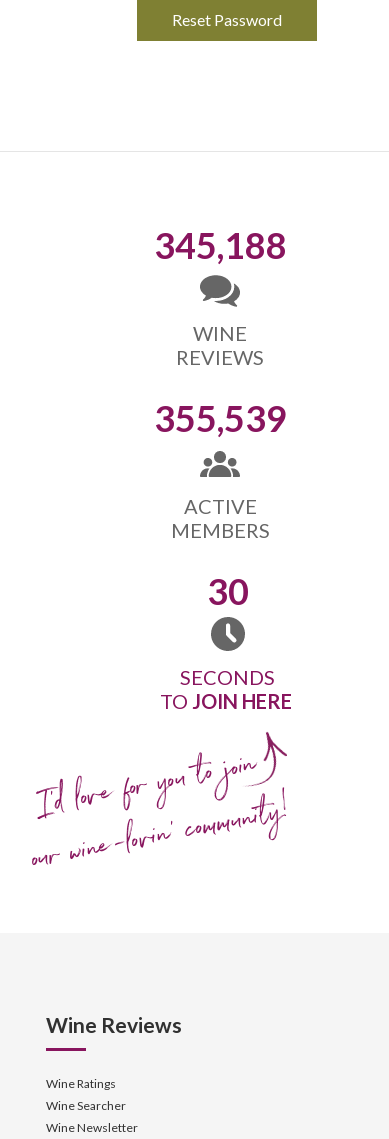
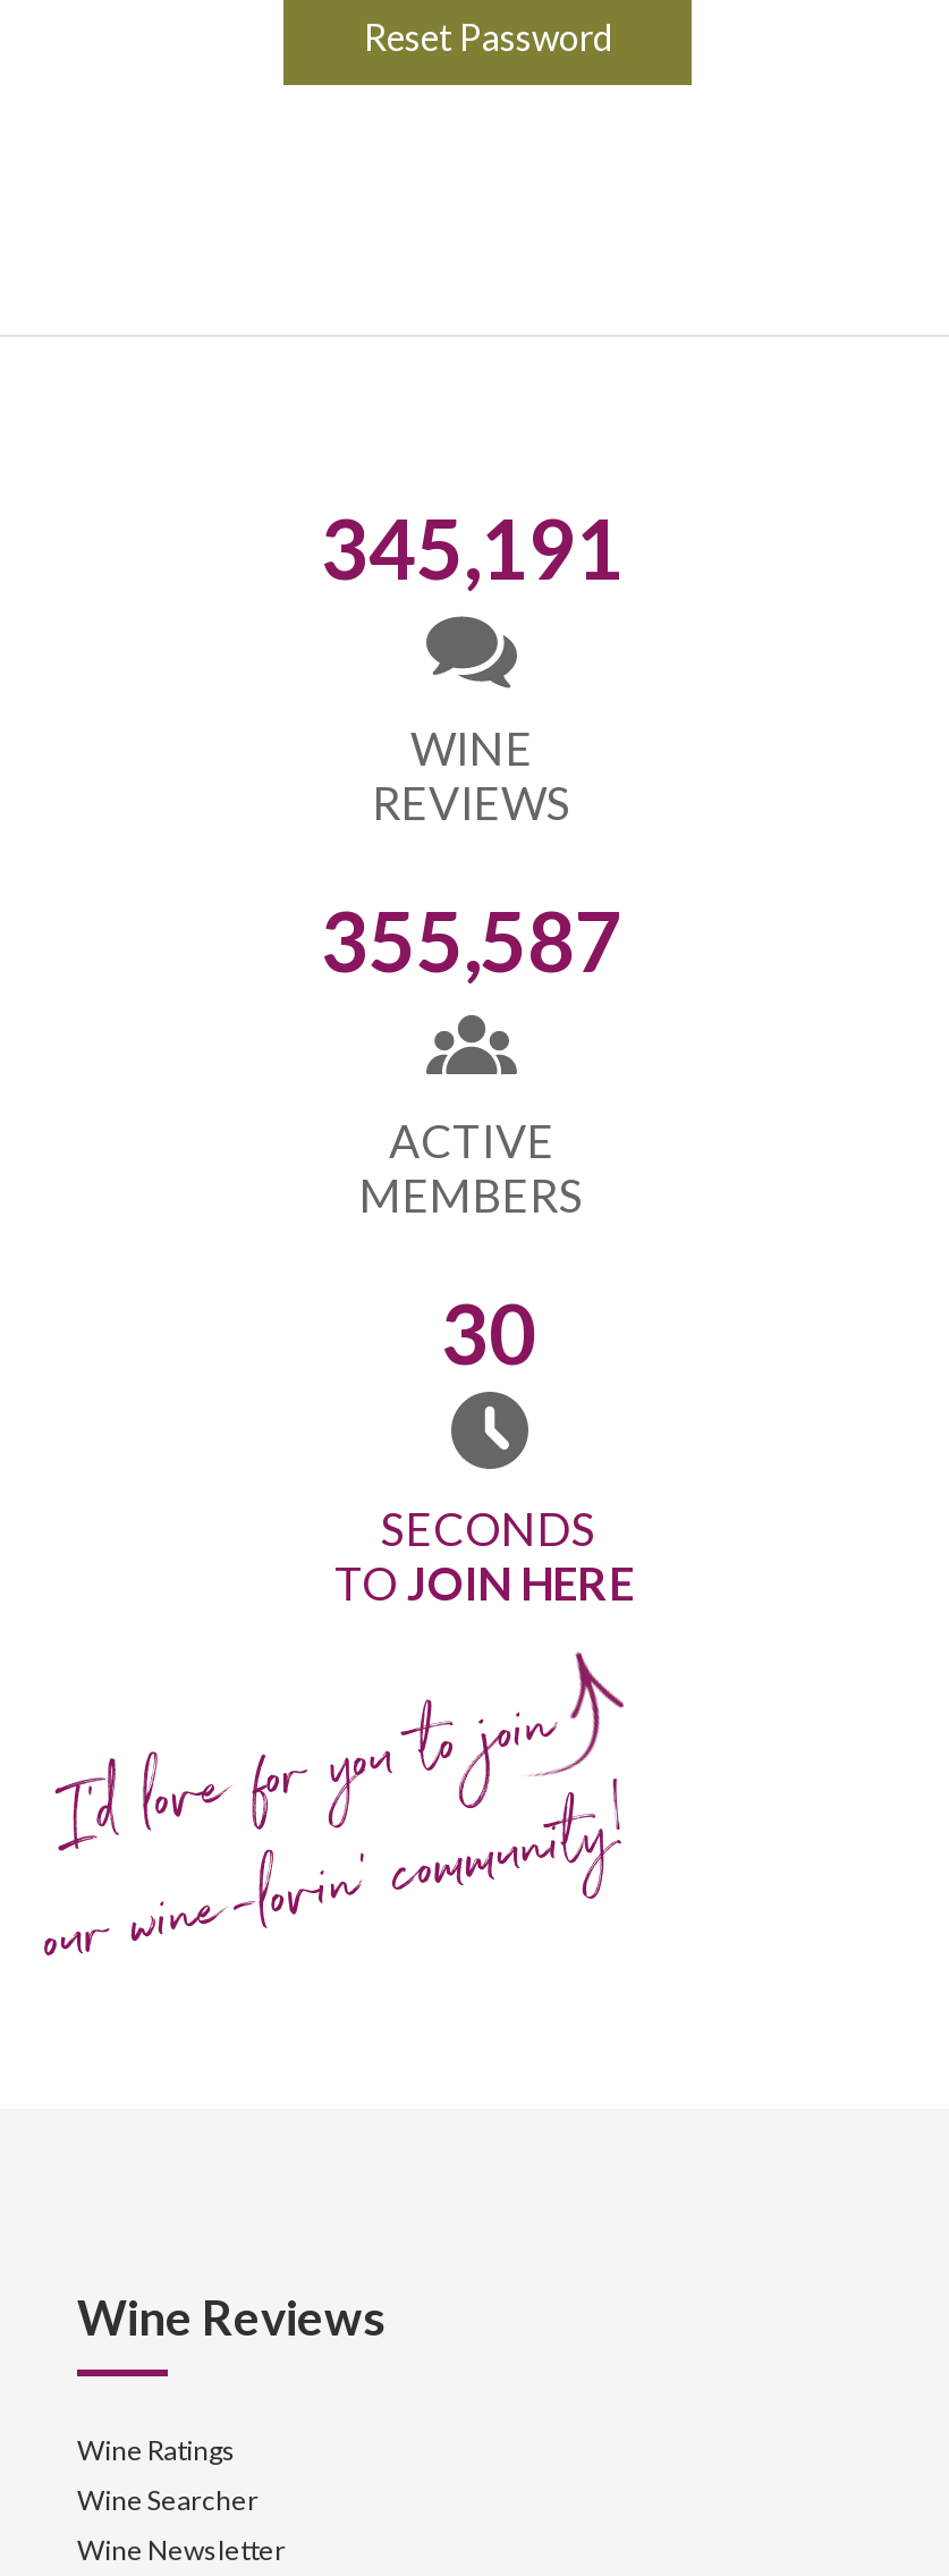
[153,223,286,267] 345,188 -> [321,498,622,598] 345,191
[153,396,286,440] 355,539 -> [321,890,622,990] 355,587

